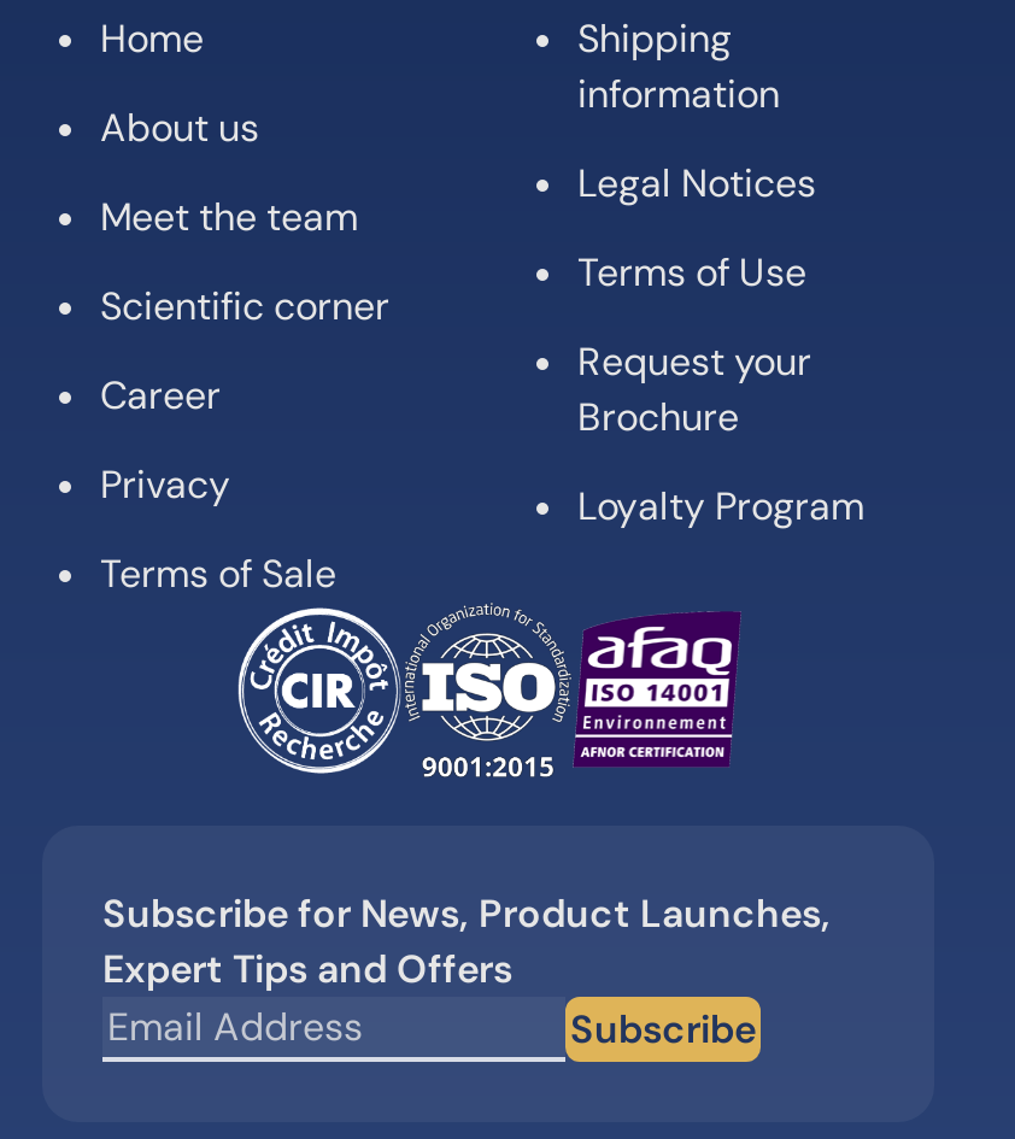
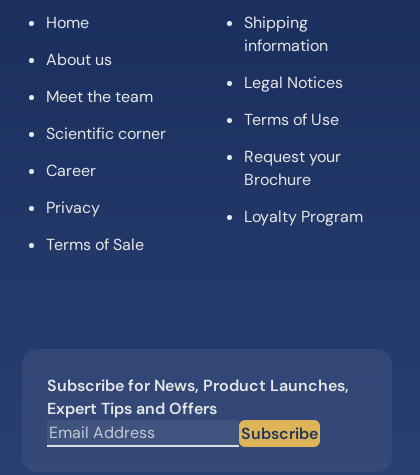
[235,604,741,780] [image] -> none

